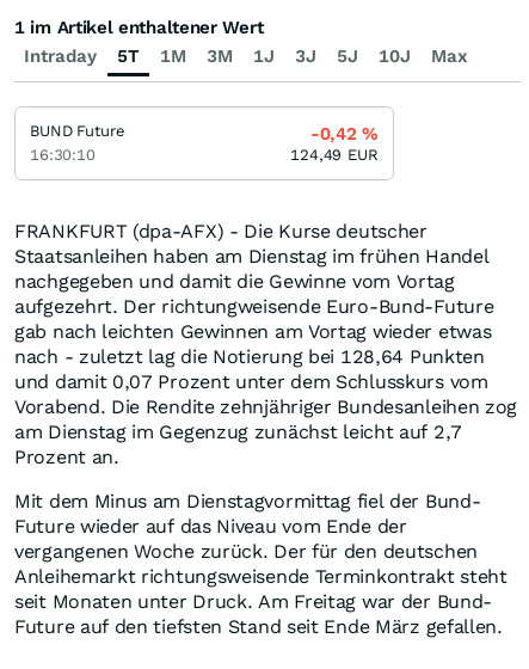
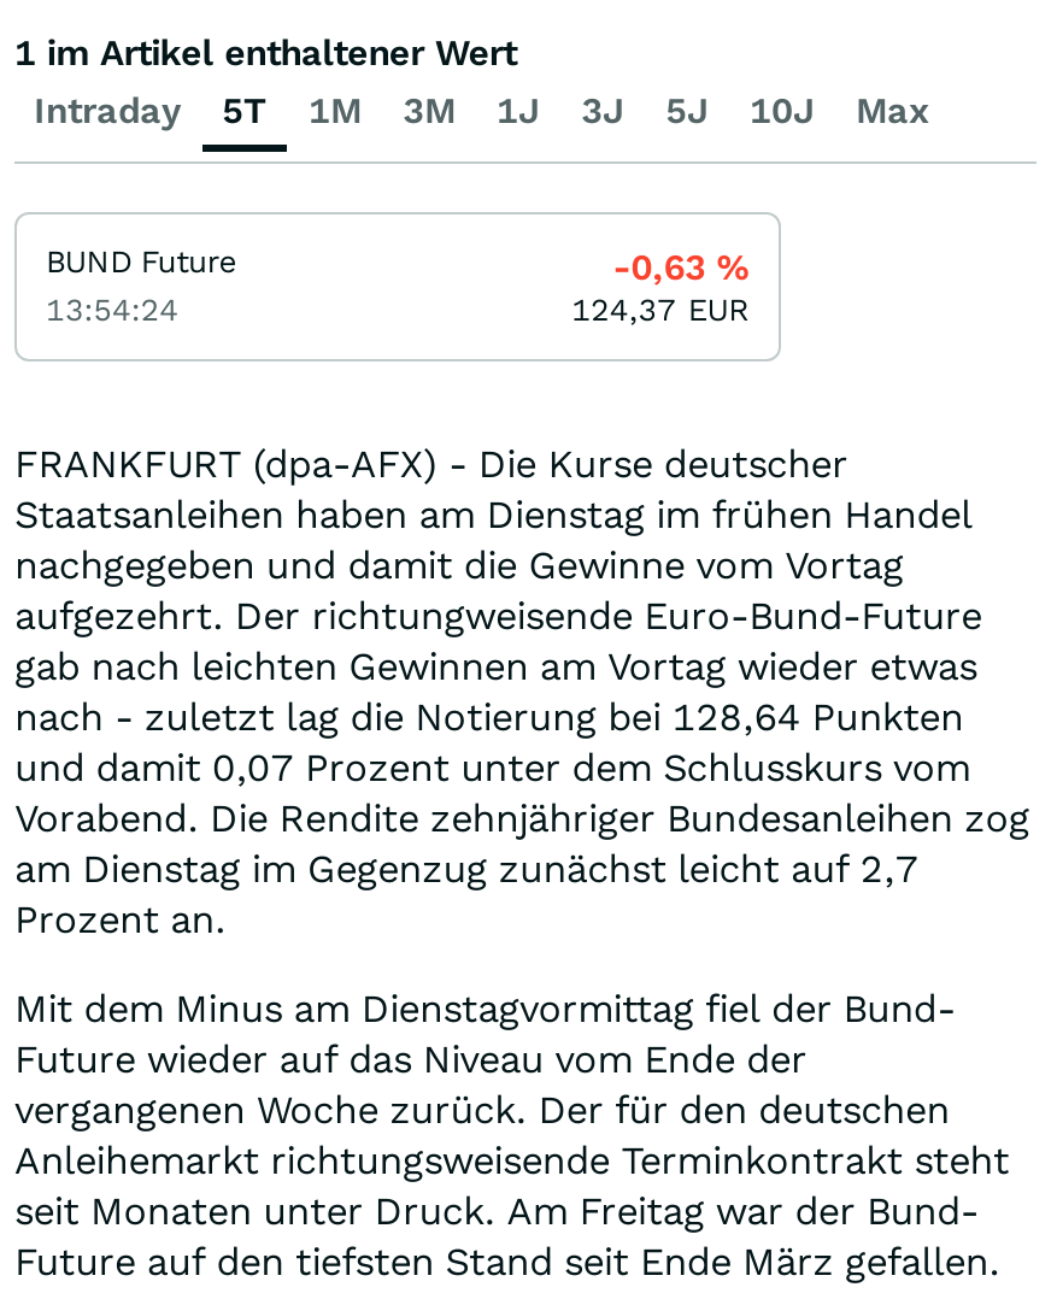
[311,123,379,145] -0,42% -> [613,247,750,290] -0,63%
[30,146,96,164] 16:30:10 -> [46,292,178,328] 13:54:24
[290,146,379,164] 124,49 EUR -> [572,292,750,328] 124,37 EUR

